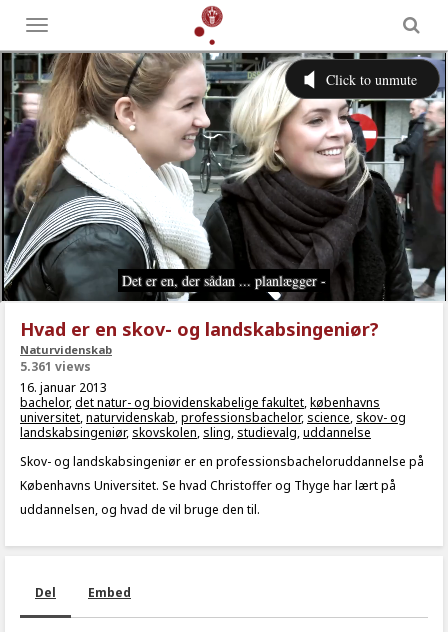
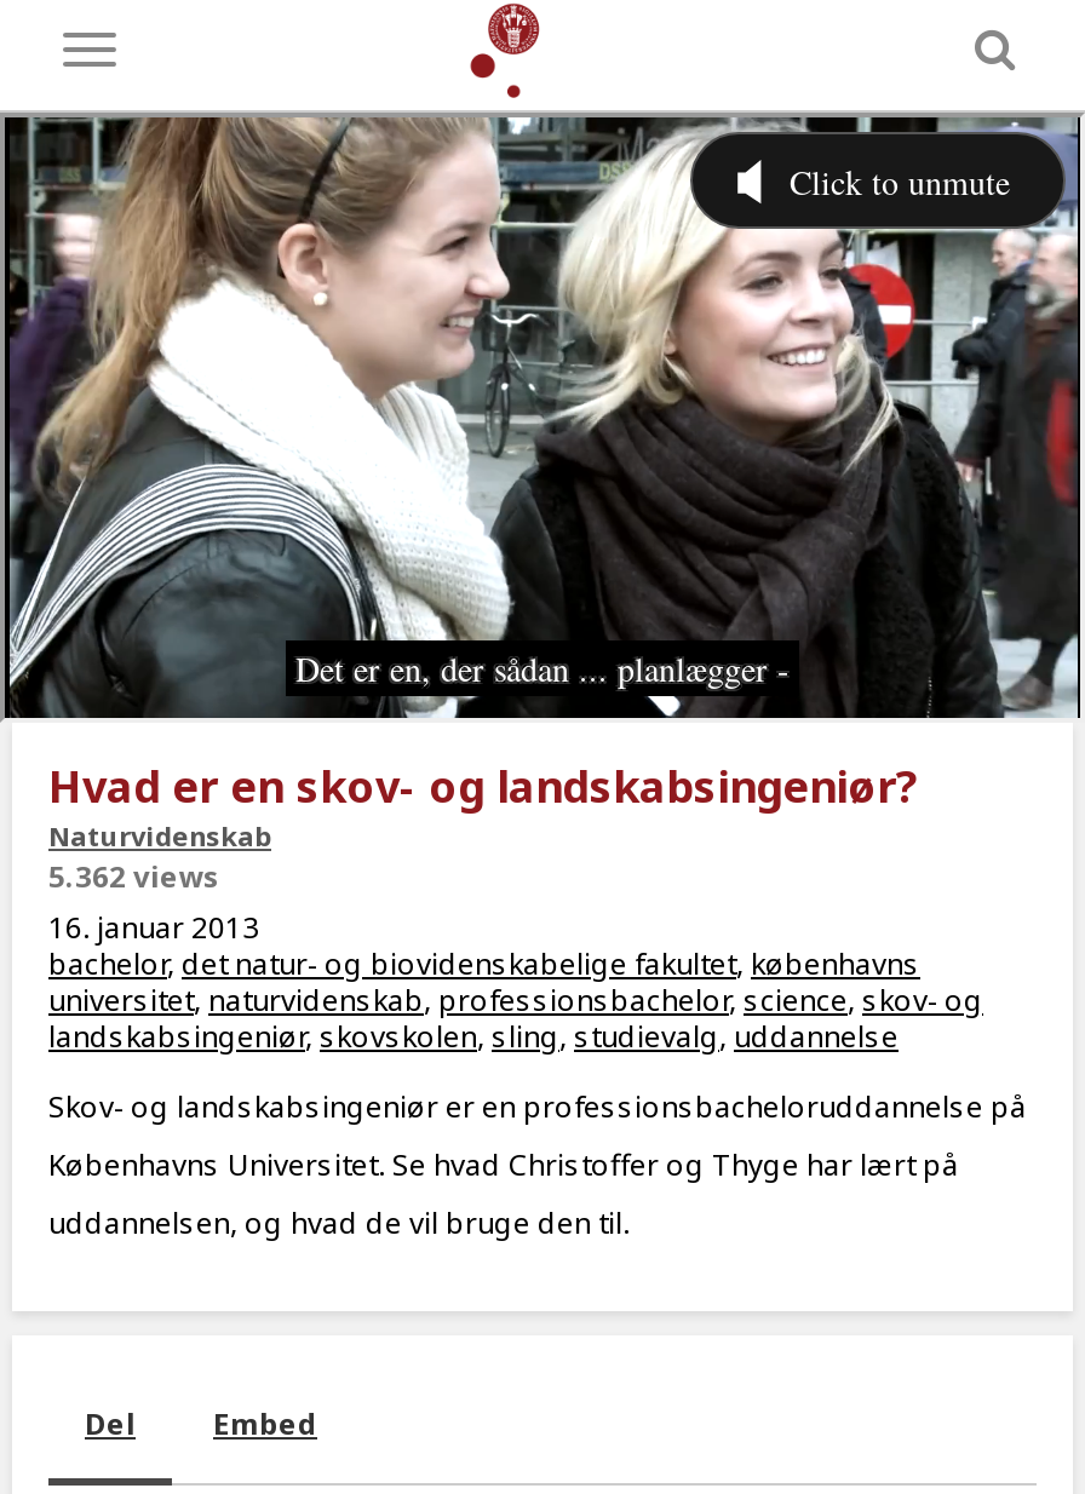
[20,358,91,375] 5.361 views -> [48,856,220,897] 5.362 views

